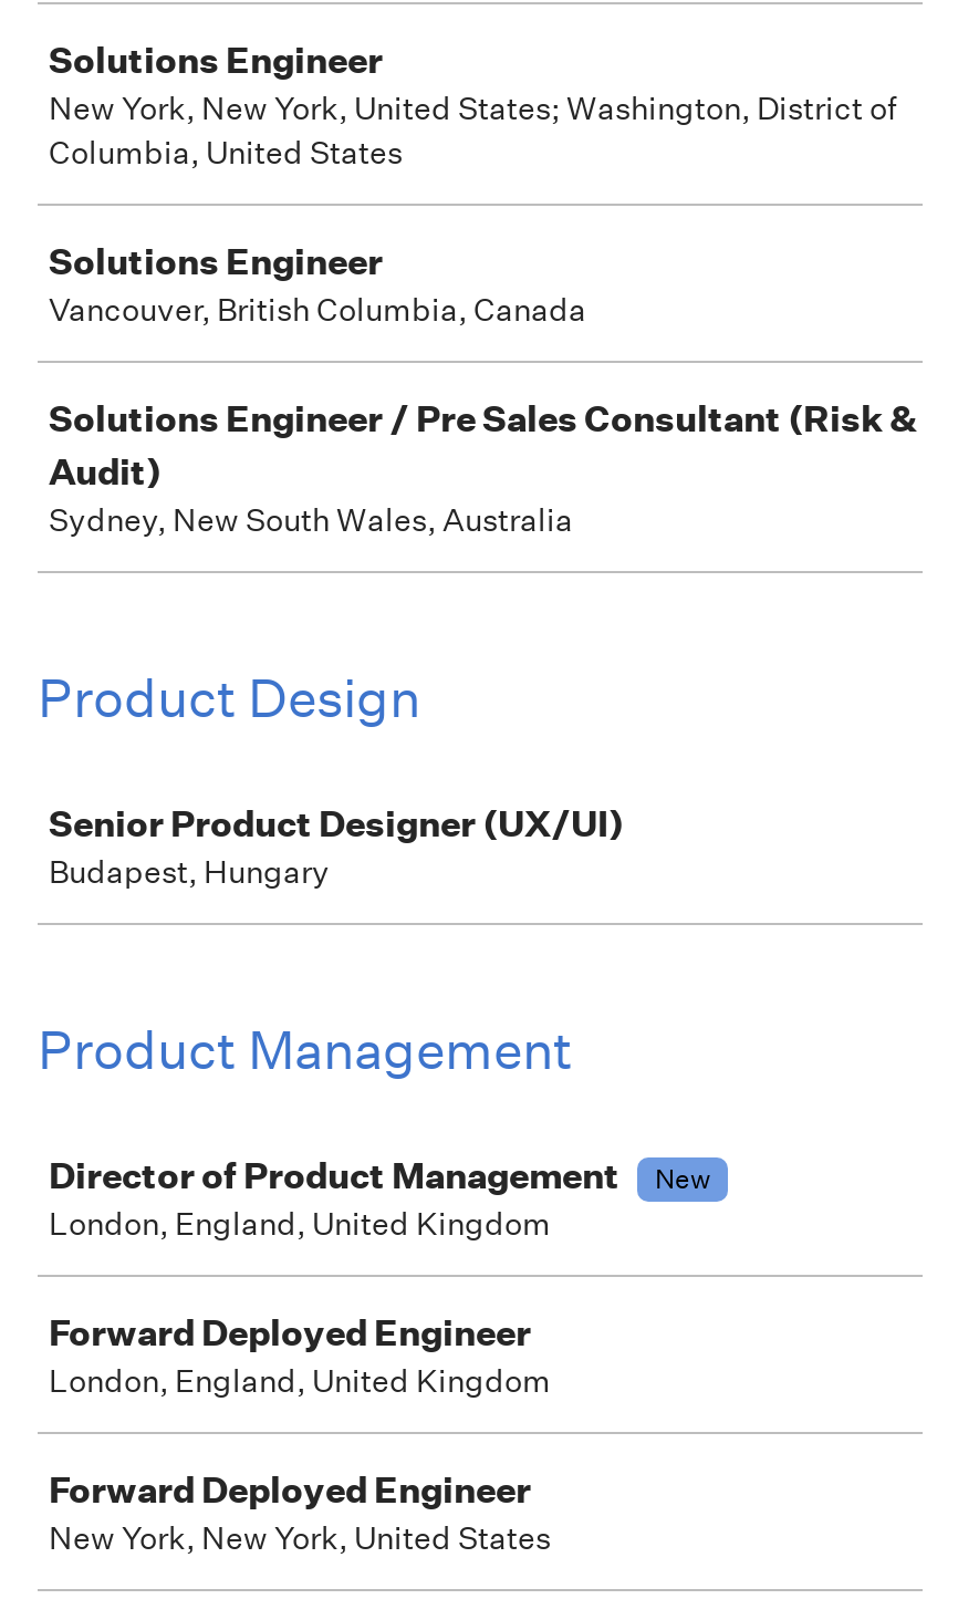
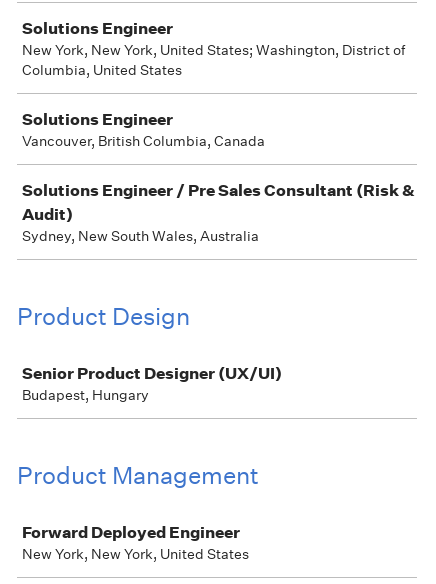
[49,1153,710,1401] Director of Product Management | New | London, England, United Kingdom | Forward Deployed Engineer | London, England, United Kingdom -> none

